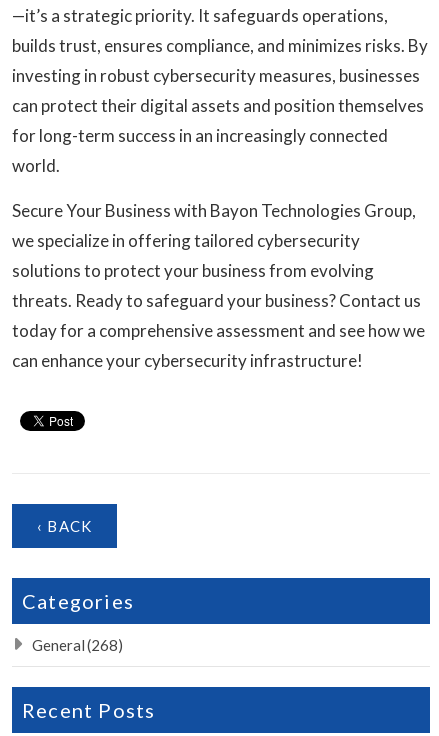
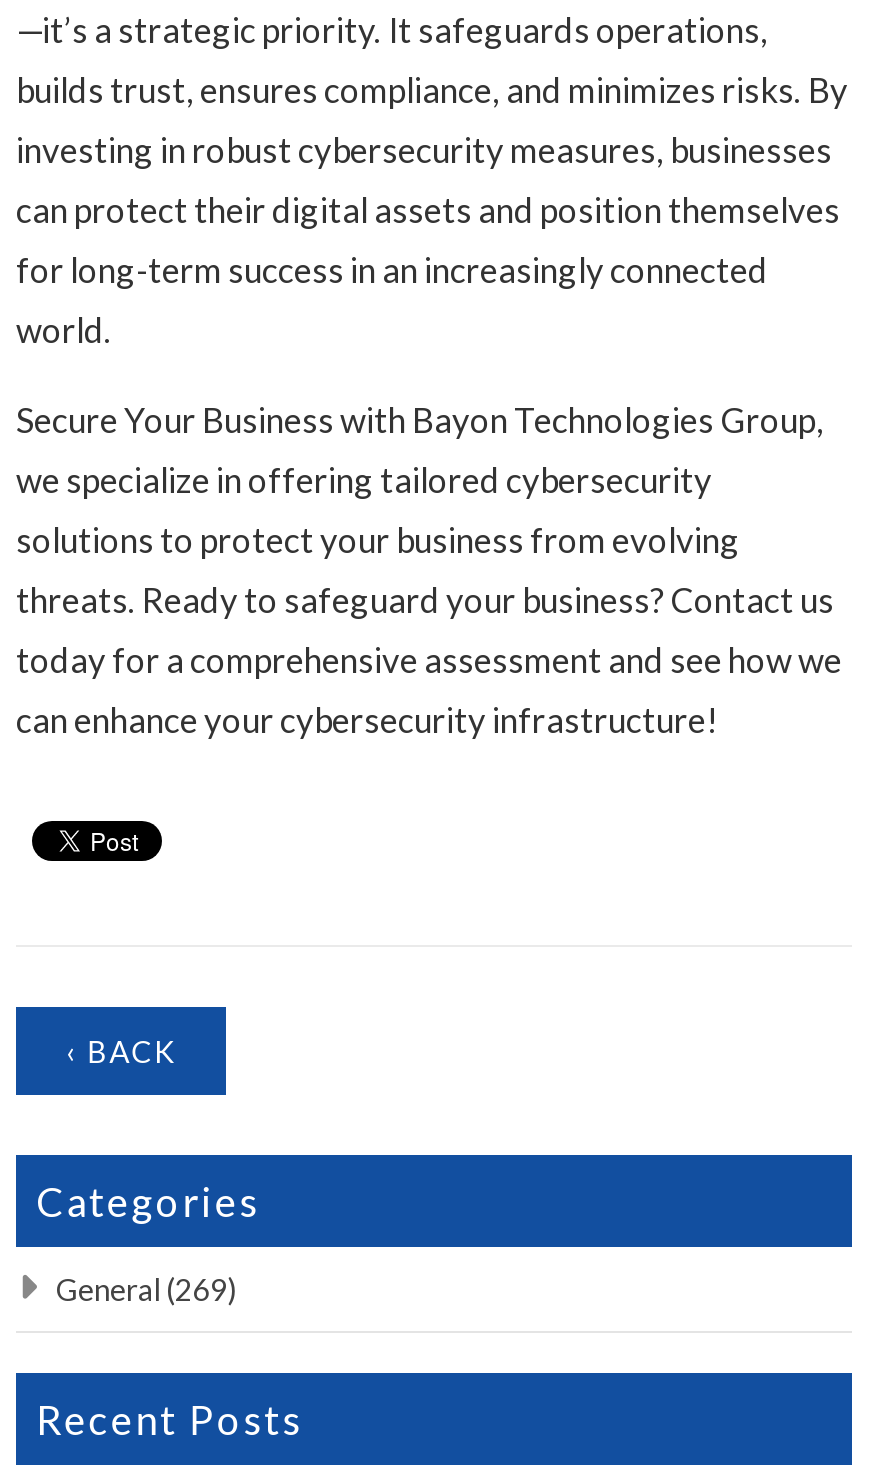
[32,636,123,654] General (268) -> [56,1270,238,1306] General (269)

